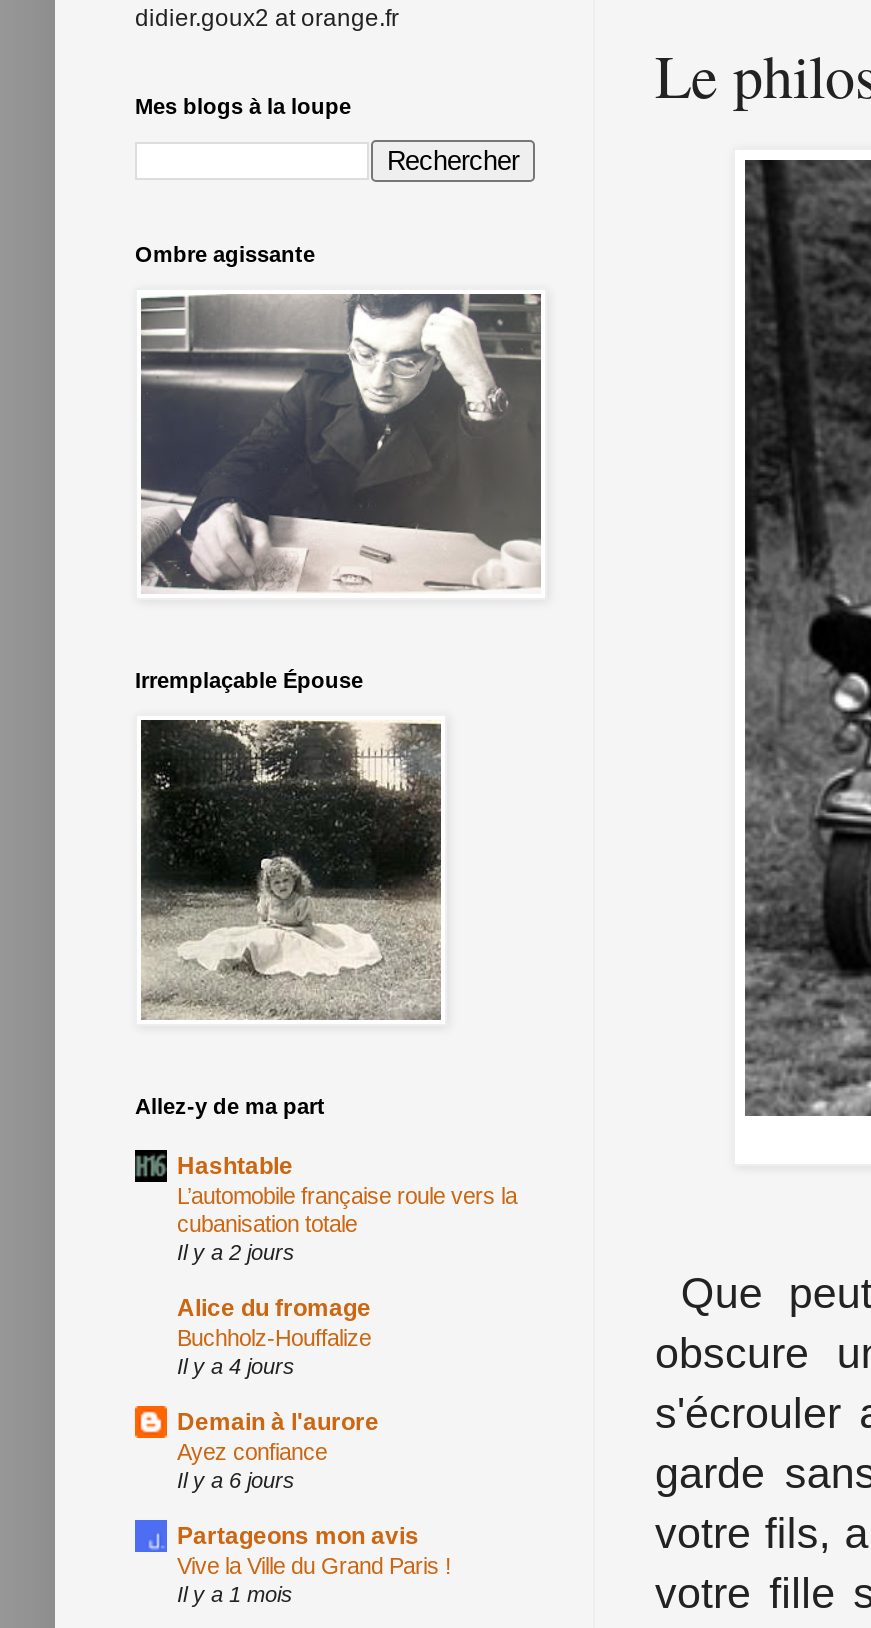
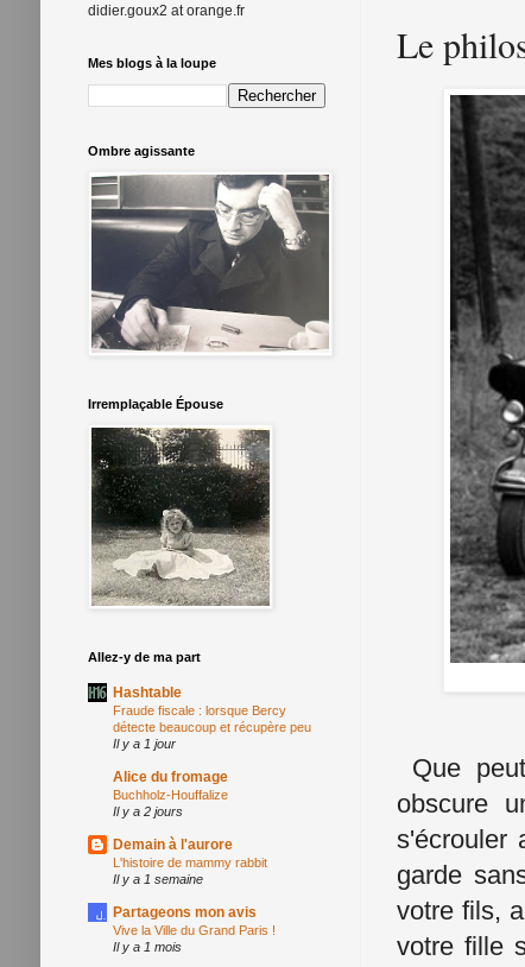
[177,1185,517,1265] L’automobile française roule vers la | cubanisation totale | Il y a 2 jours -> [113,704,311,751] Fraude fiscale : lorsque Bercy | détecte beaucoup et récupère peu | Il y a 1 jour
[177,1355,295,1379] Il y a 4 jours -> [113,805,183,819] Il y a 2 jours
[177,1441,327,1493] Ayez confiance | Il y a 6 jours -> [113,856,267,887] L'histoire de mammy rabbit | Il y a 1 semaine

